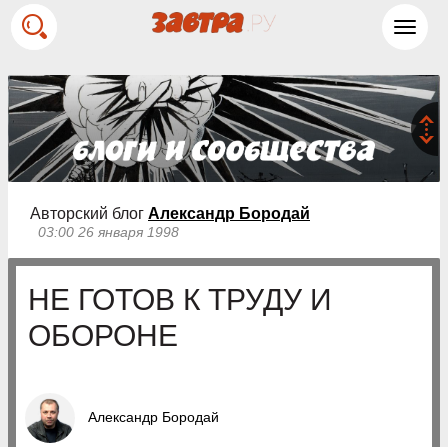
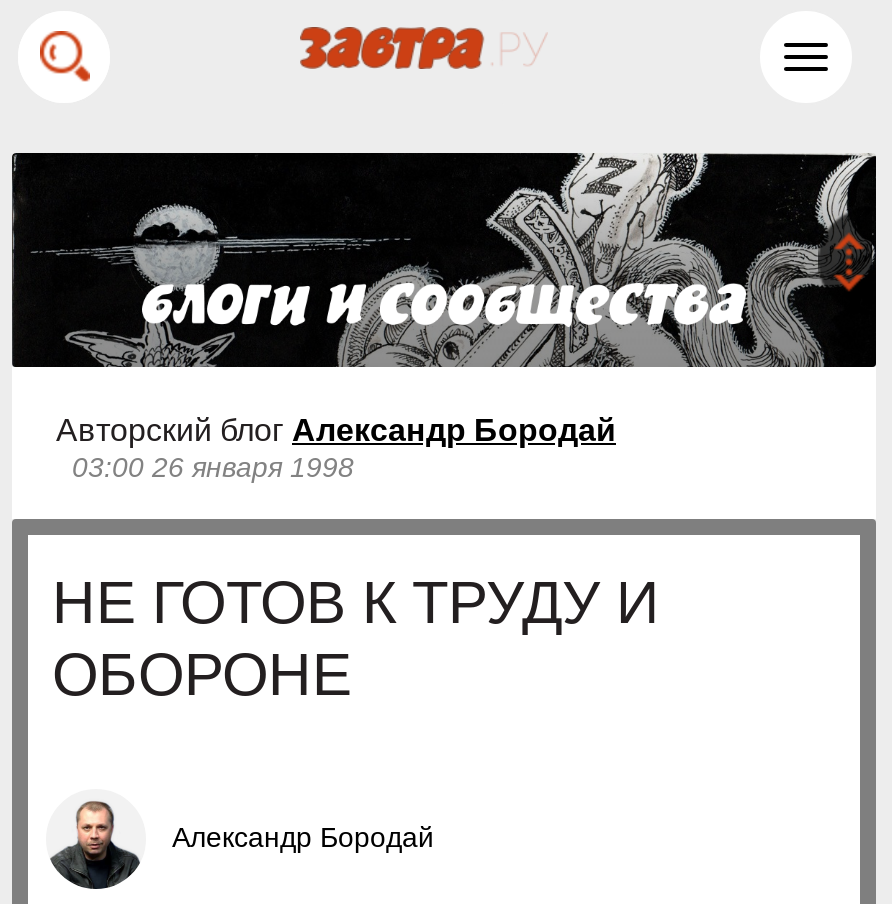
[8,74,440,183] [image] -> [12,151,878,367] [image]

